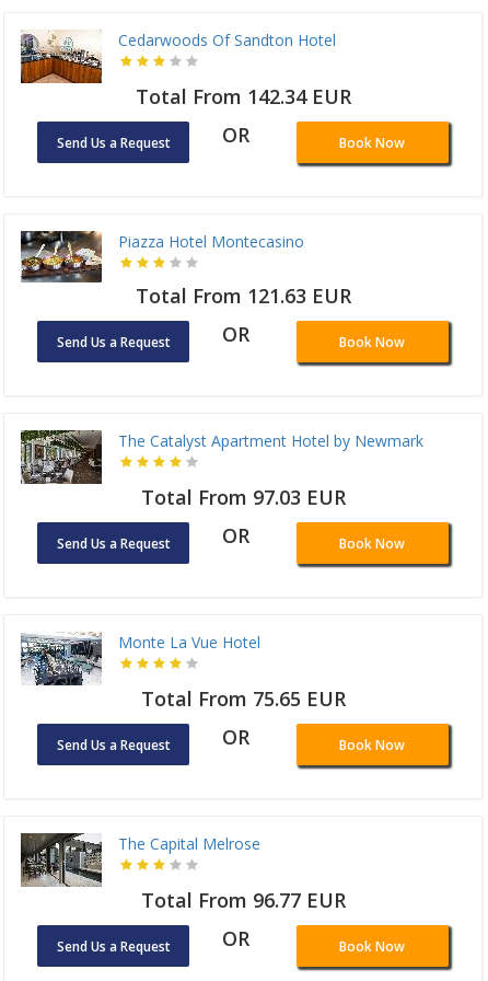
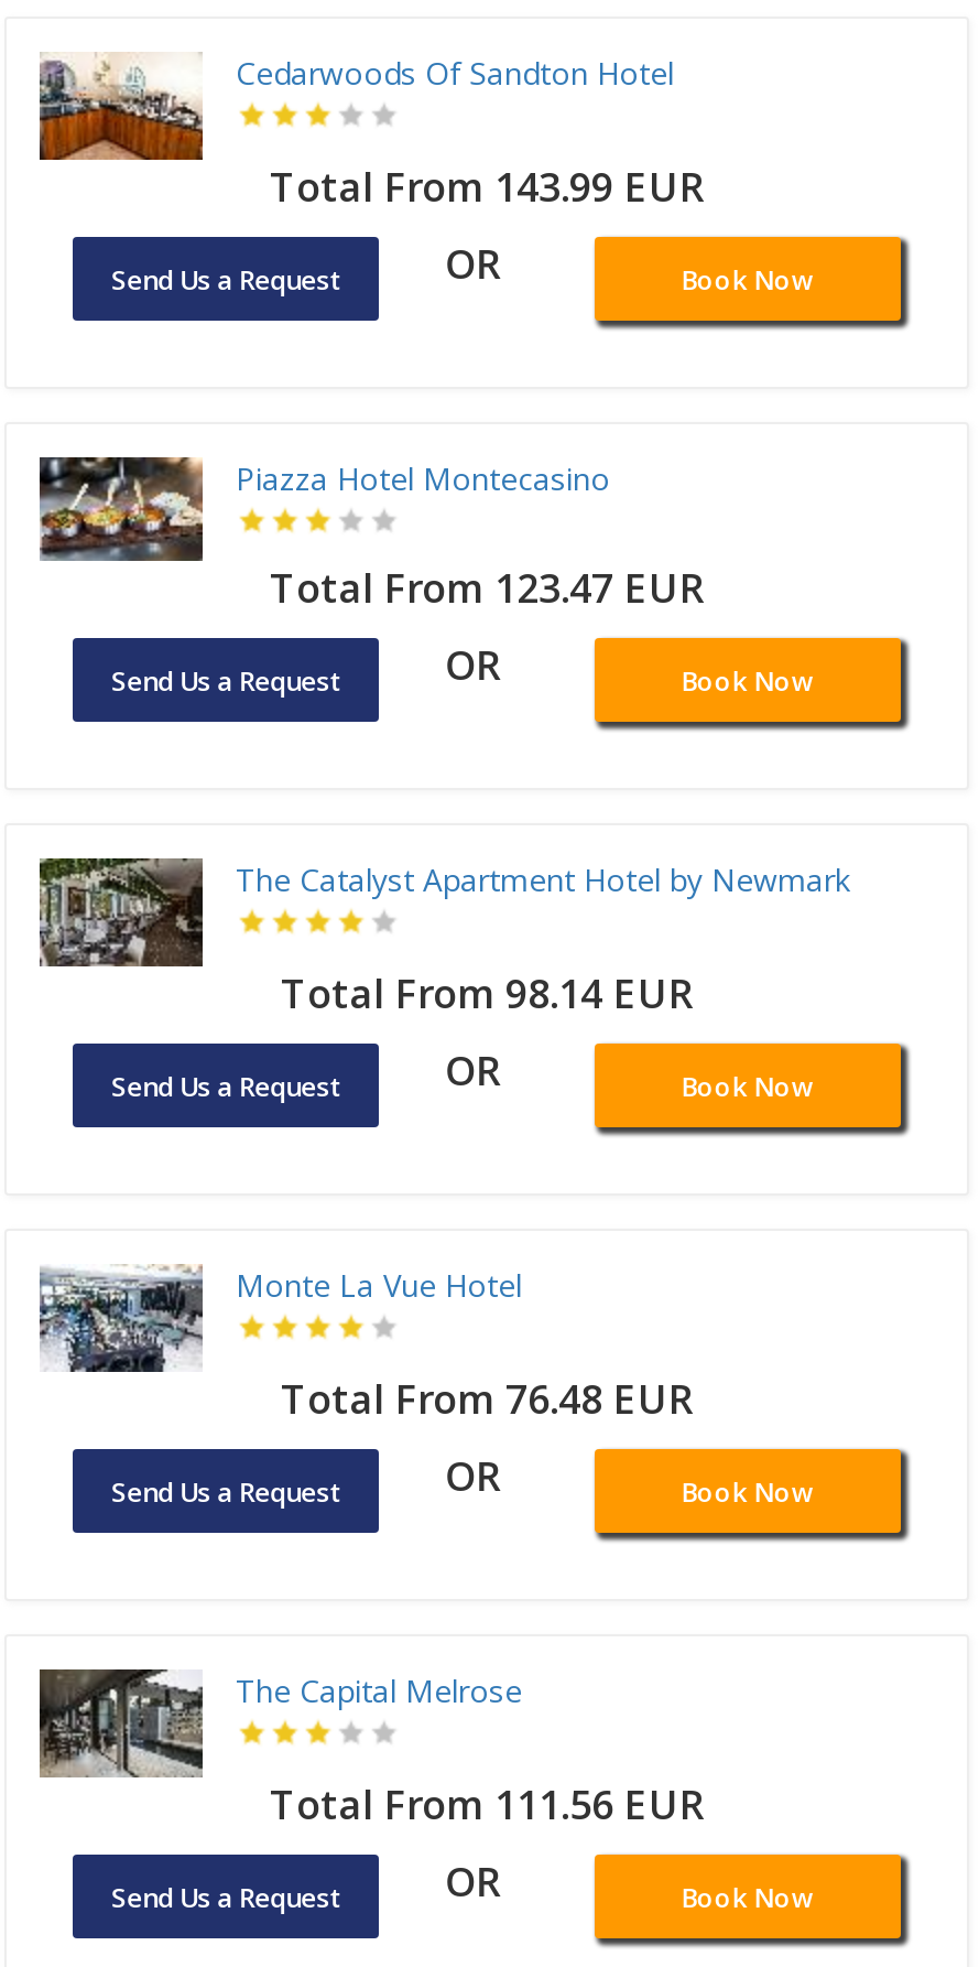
[135,83,351,109] Total From 142.34 EUR -> [270,159,704,212] Total From 143.99 EUR
[135,282,351,308] Total From 121.63 EUR -> [270,560,704,613] Total From 123.47 EUR
[141,483,345,510] Total From 97.03 EUR -> [281,965,693,1018] Total From 98.14 EUR
[141,685,345,711] Total From 75.65 EUR -> [281,1371,693,1424] Total From 76.48 EUR
[141,886,345,913] Total From 96.77 EUR -> [270,1776,704,1829] Total From 111.56 EUR

